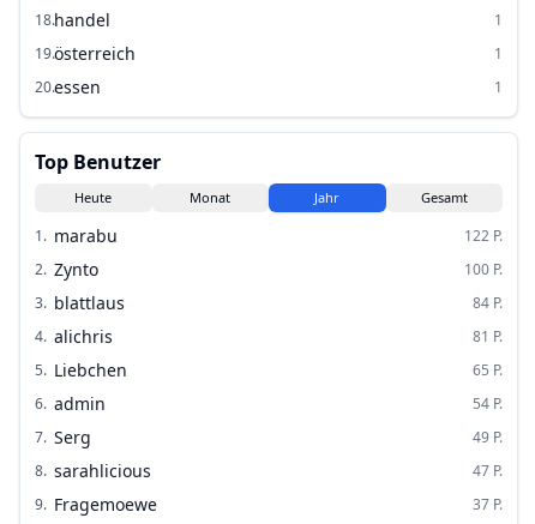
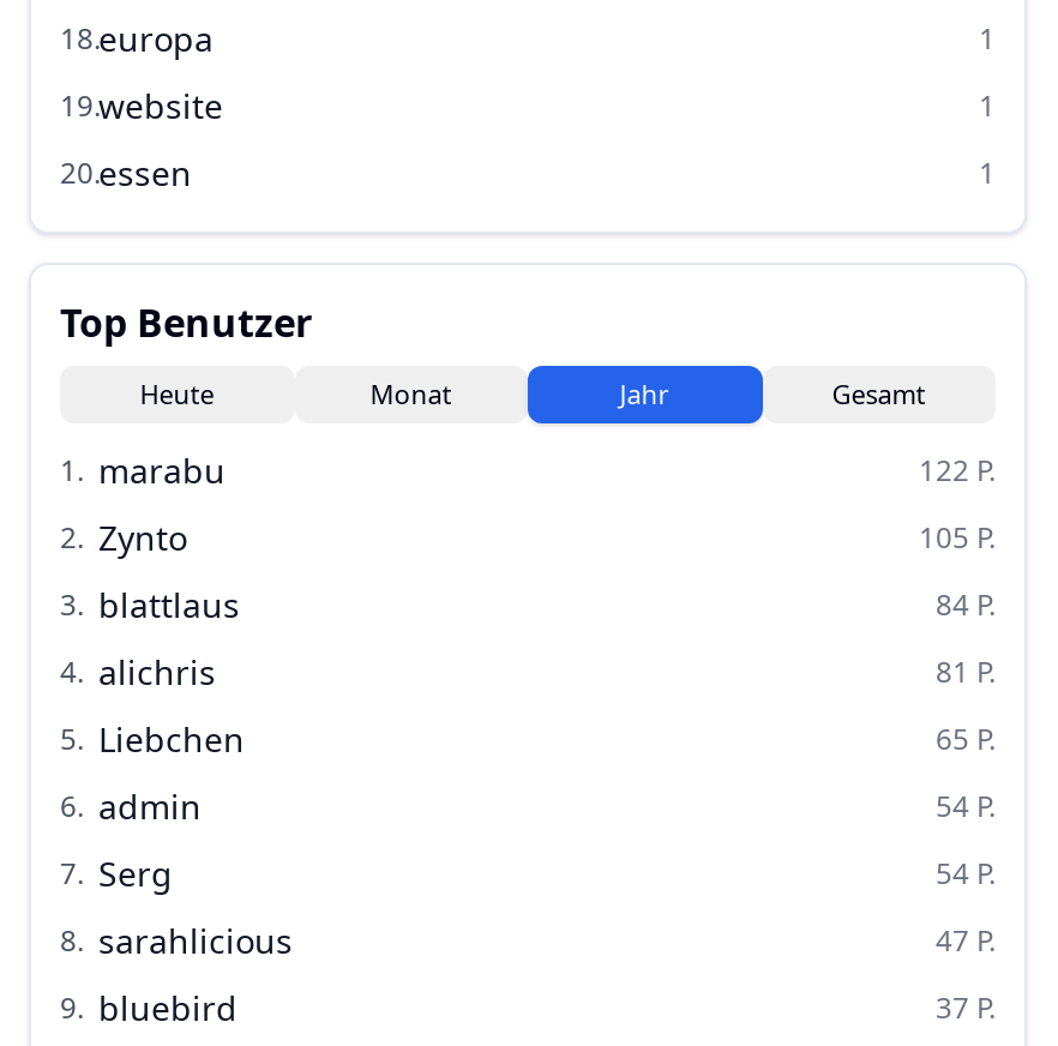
[35,8,110,31] 18.handel -> [60,16,214,61] 18.europa
[35,42,136,65] 19.österreich -> [60,83,223,128] 19.website
[464,259,503,279] 100 P. -> [919,517,996,558] 105 P.
[473,427,503,447] 49 P. -> [936,853,996,894] 54 P.
[35,493,157,516] 9. Fragemoewe -> [60,985,238,1030] 9. bluebird

